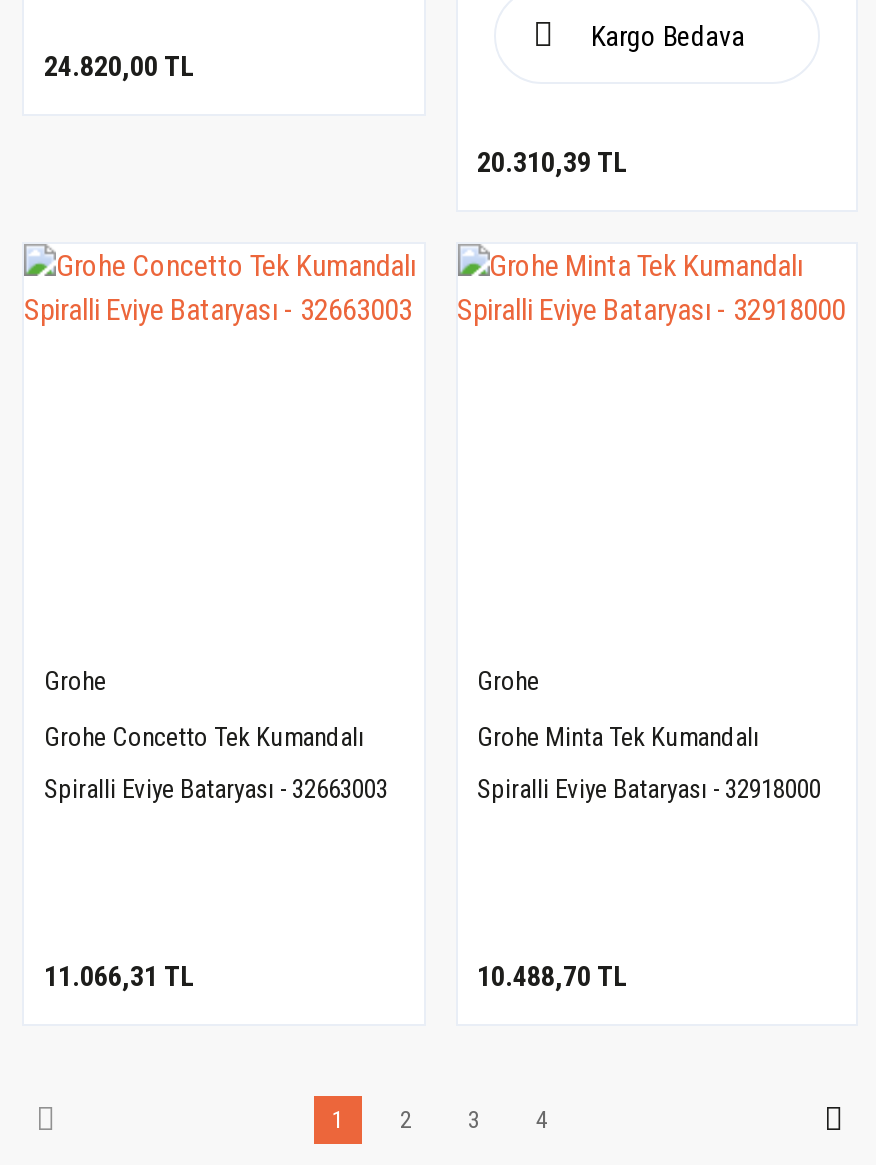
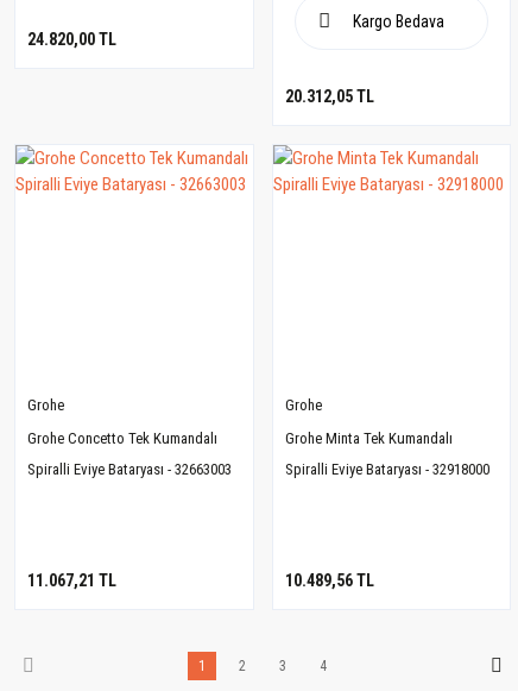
[477,146,627,178] 20.310,39 TL -> [285,87,374,106] 20.312,05 TL
[44,961,194,993] 11.066,31 TL -> [27,571,116,590] 11.067,21 TL
[477,961,627,993] 10.488,70 TL -> [285,571,374,590] 10.489,56 TL

